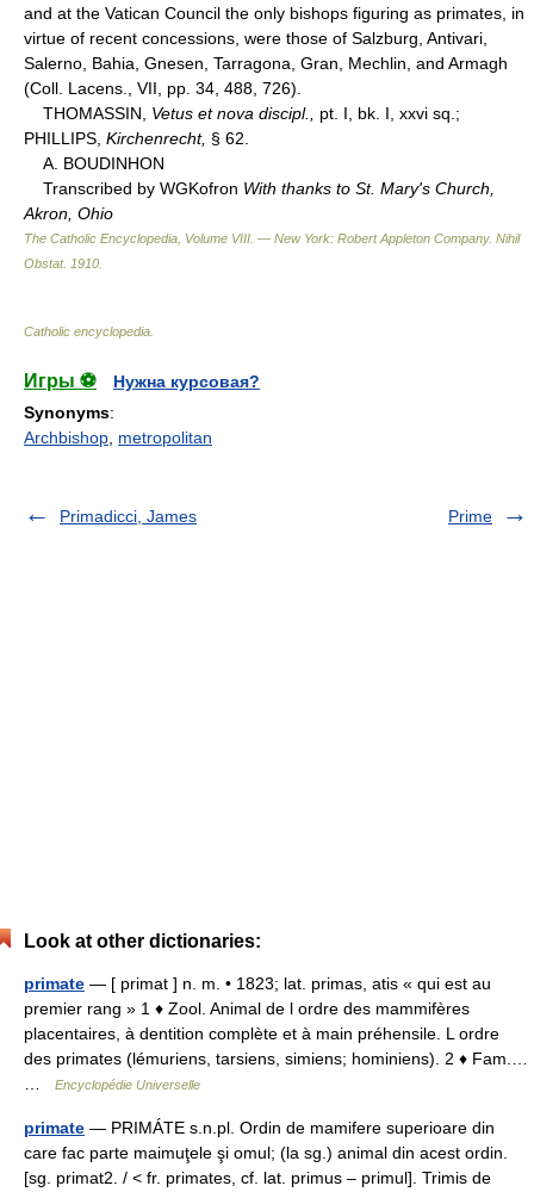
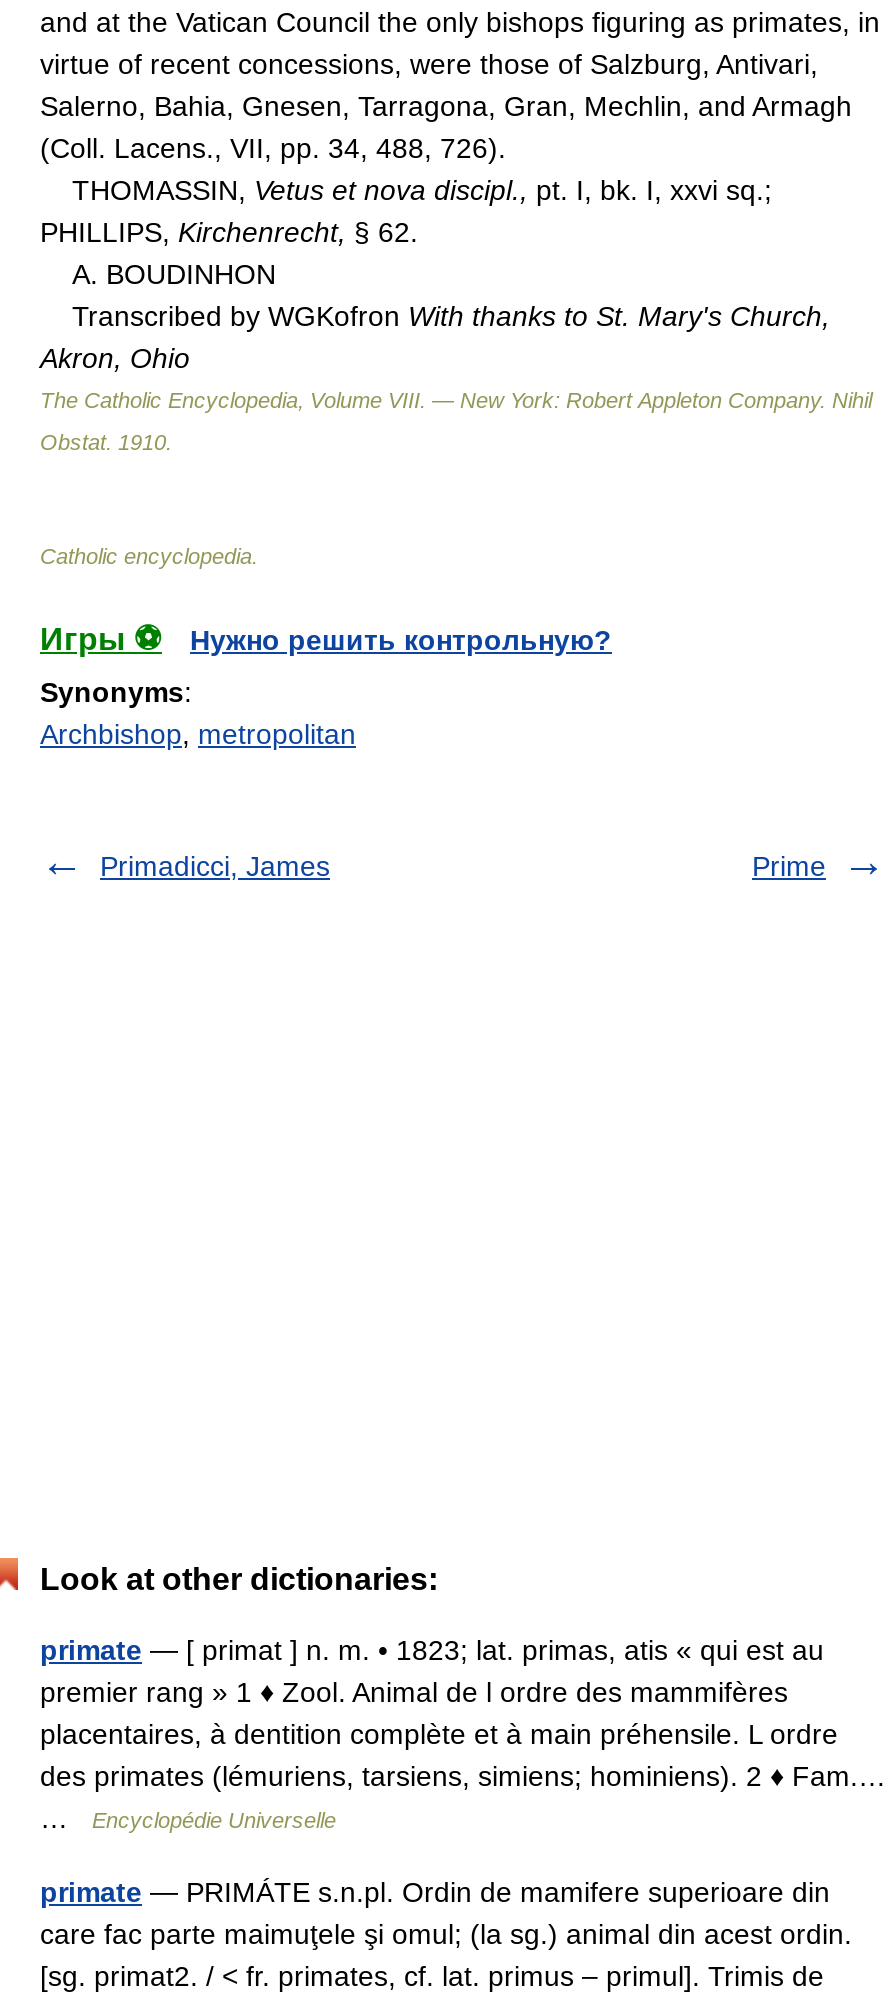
[113,372,260,391] Нужна курсовая? -> [190,623,612,655] Нужно решить контрольную?

